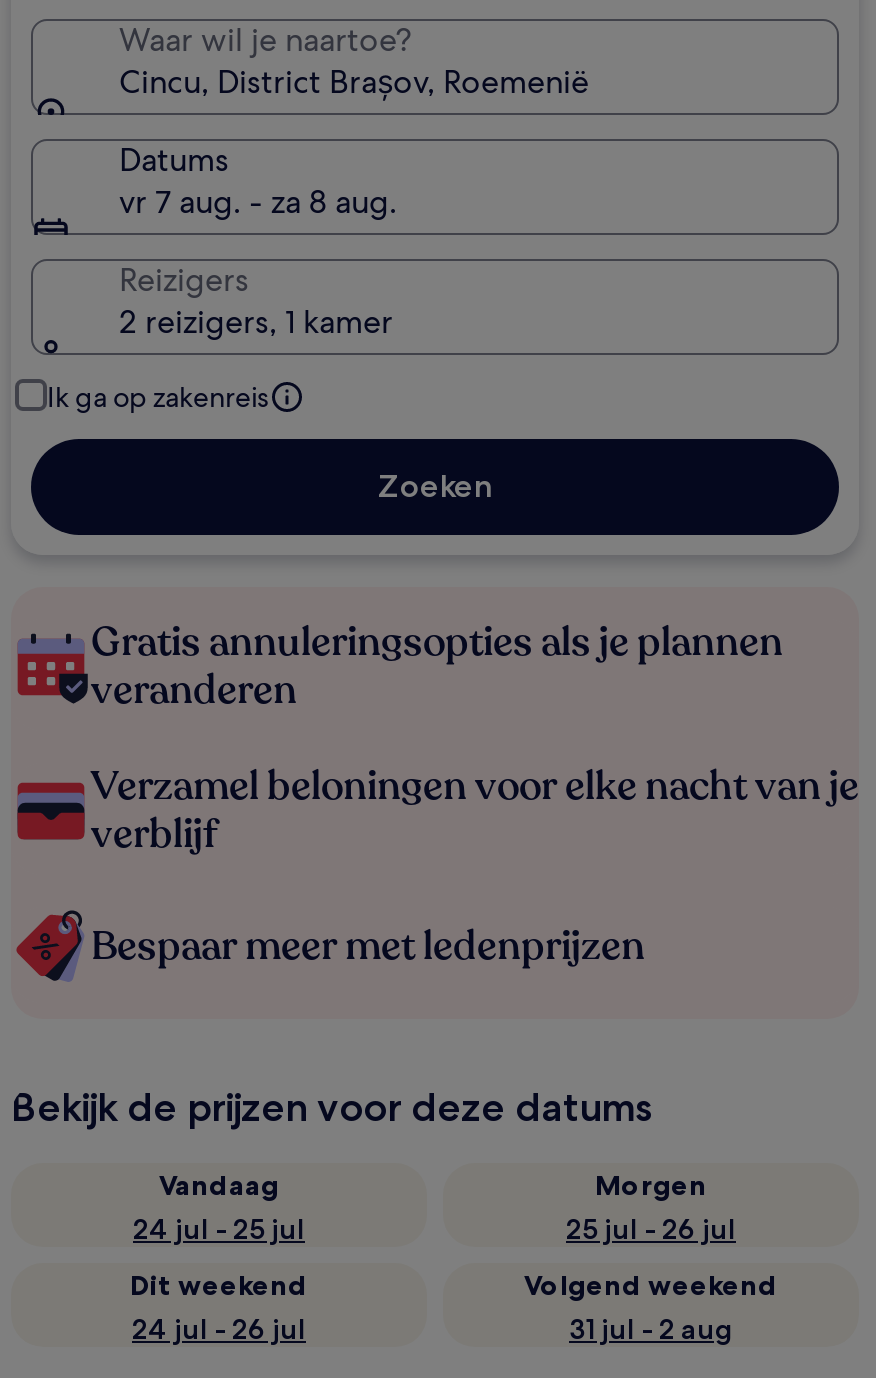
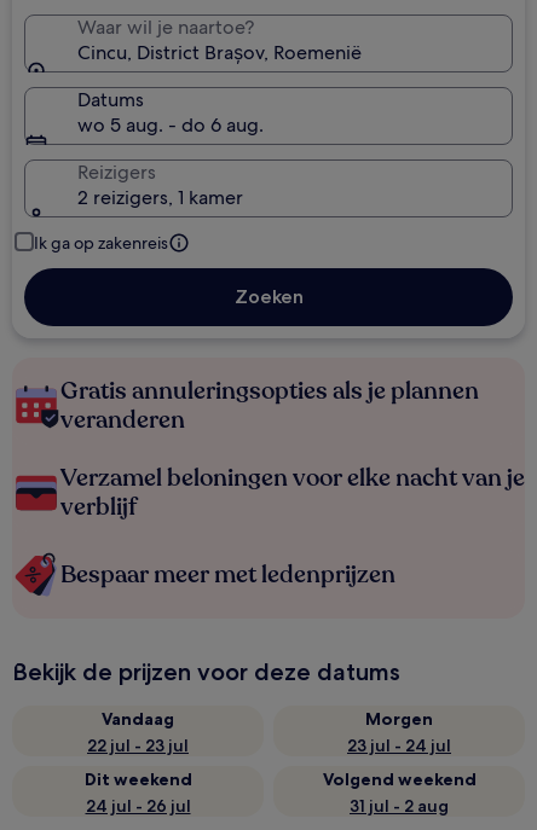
[119,181,397,223] vr 7 aug. - za 8 aug. -> [77,112,264,138] wo 5 aug. - do 6 aug.
[133,1211,305,1247] 24 jul - 25 jul -> [87,735,189,756] 22 jul - 23 jul
[566,1211,736,1247] 25 jul - 26 jul -> [347,735,451,756] 23 jul - 24 jul

